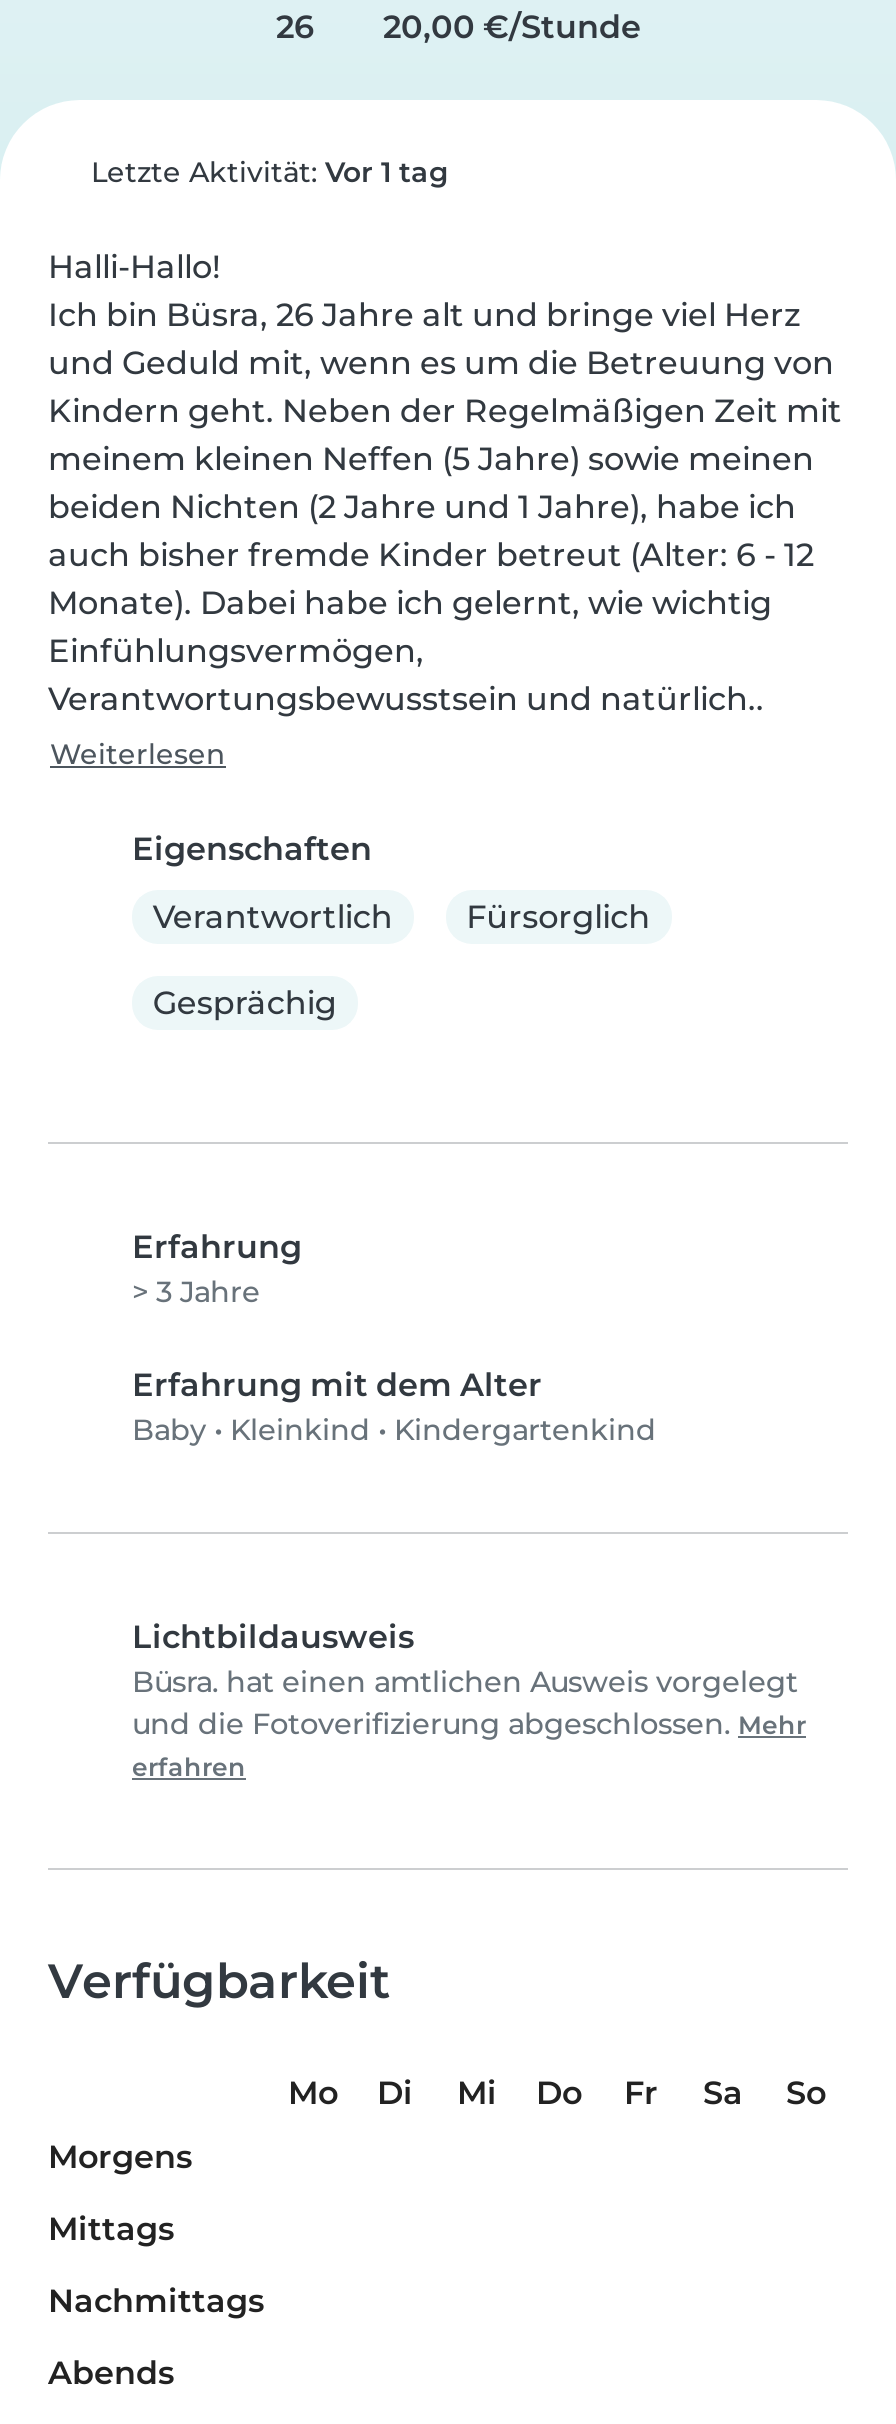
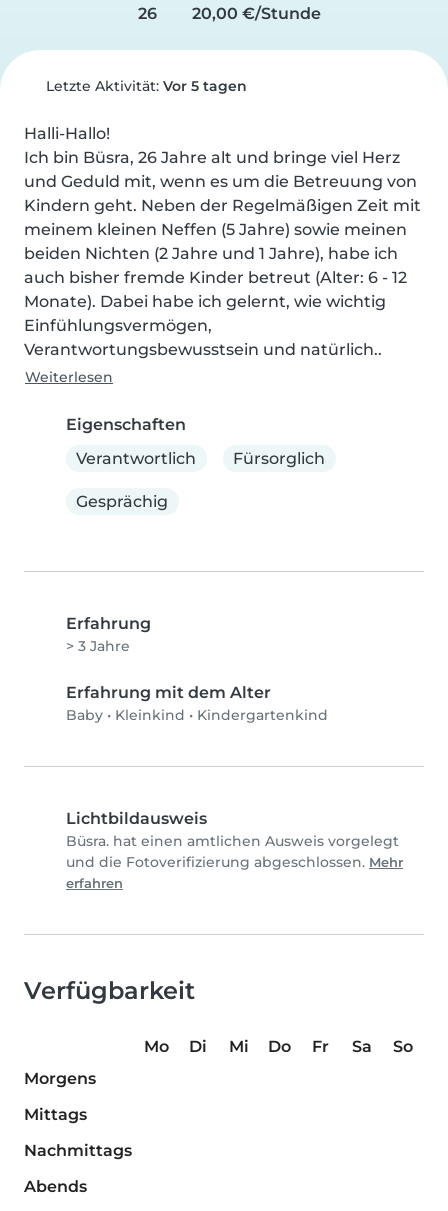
[83,154,449,190] Letzte Aktivität: Vor 1 tag -> [41,77,246,95] Letzte Aktivität: Vor 5 tagen

